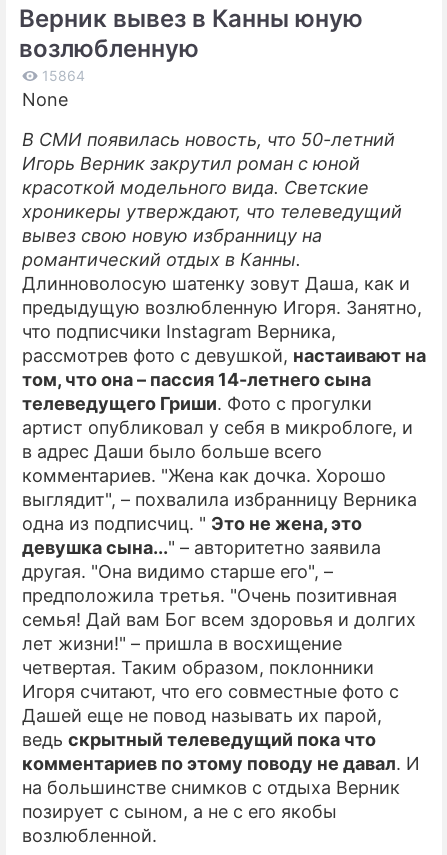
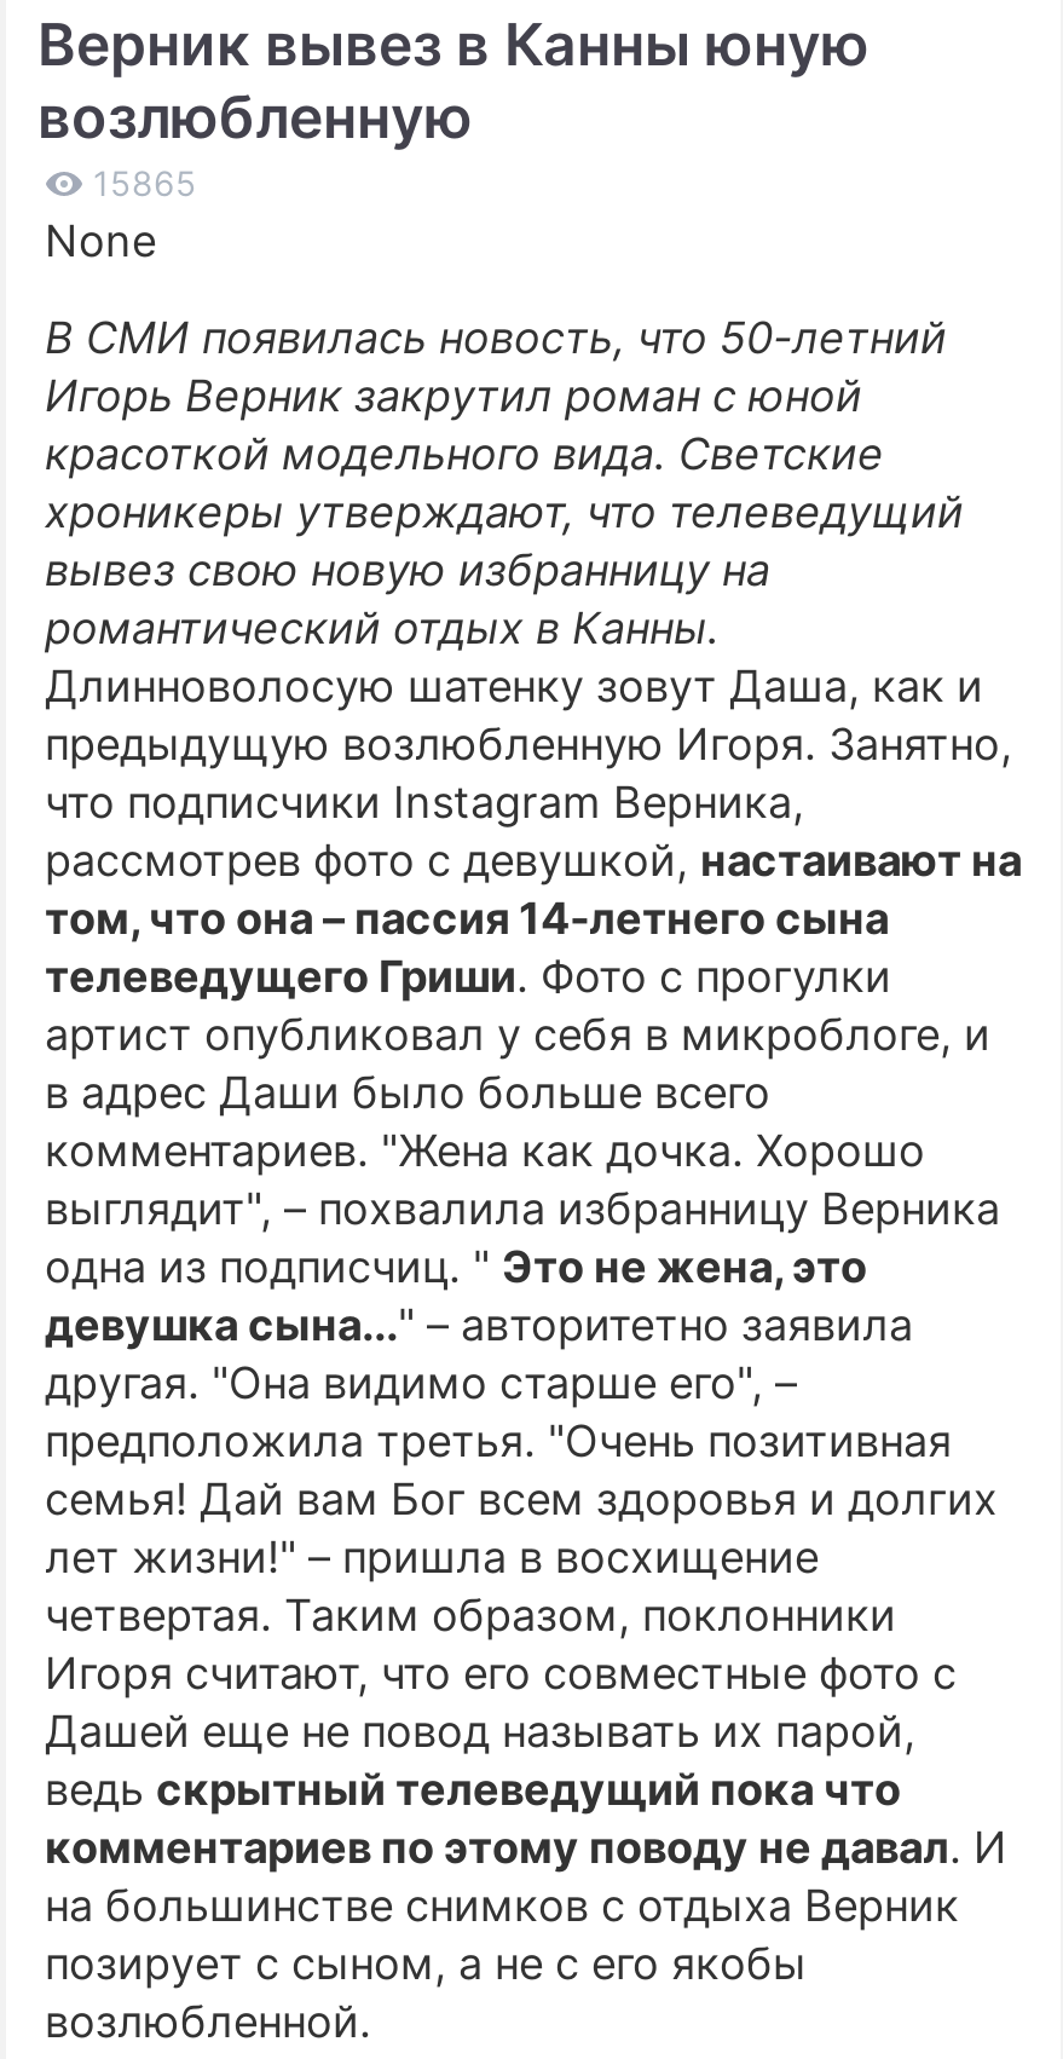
[42,67,85,84] 15864 -> [93,162,197,203] 15865

